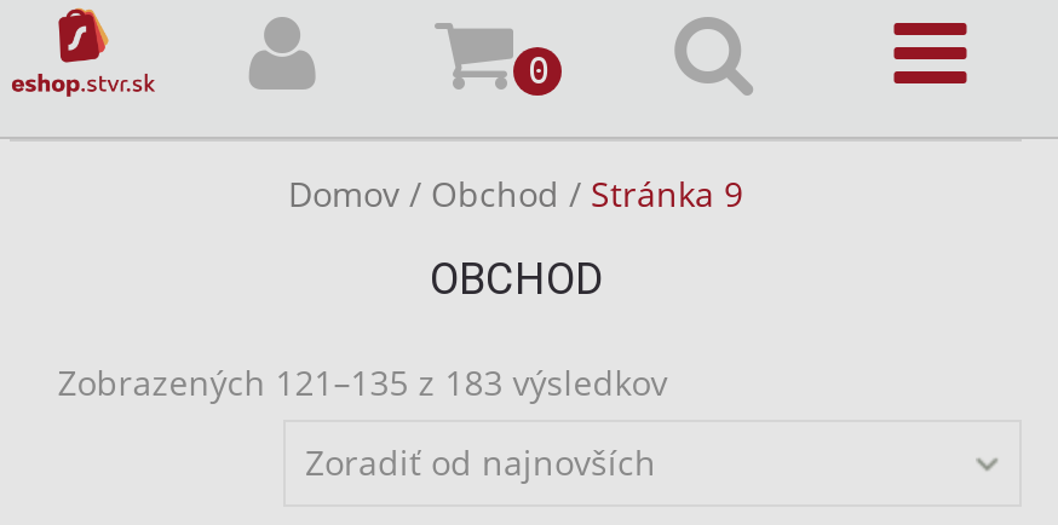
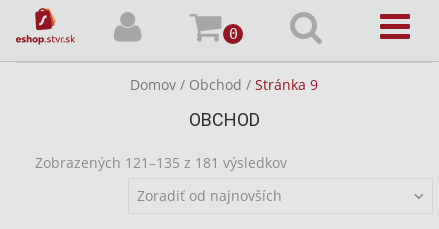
[57,360,667,406] Zobrazených 121–135 z 183 výsledkov -> [35,153,287,172] Zobrazených 121–135 z 181 výsledkov

